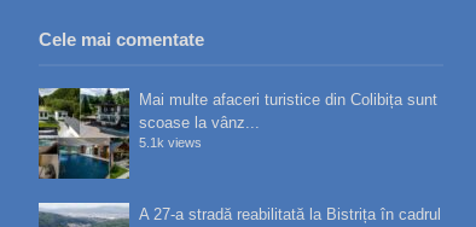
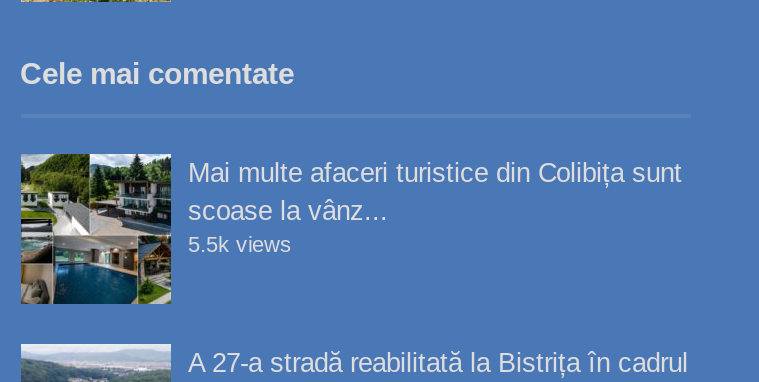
[140,136,202,150] 5.1k views -> [188,231,292,255] 5.5k views

